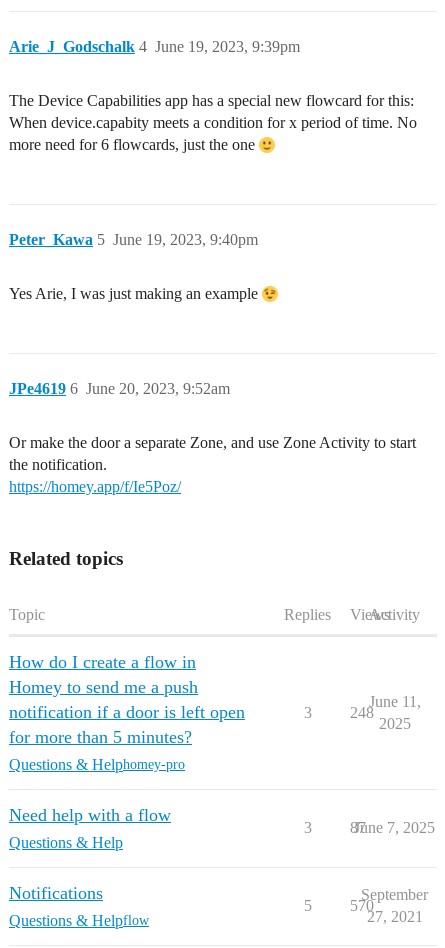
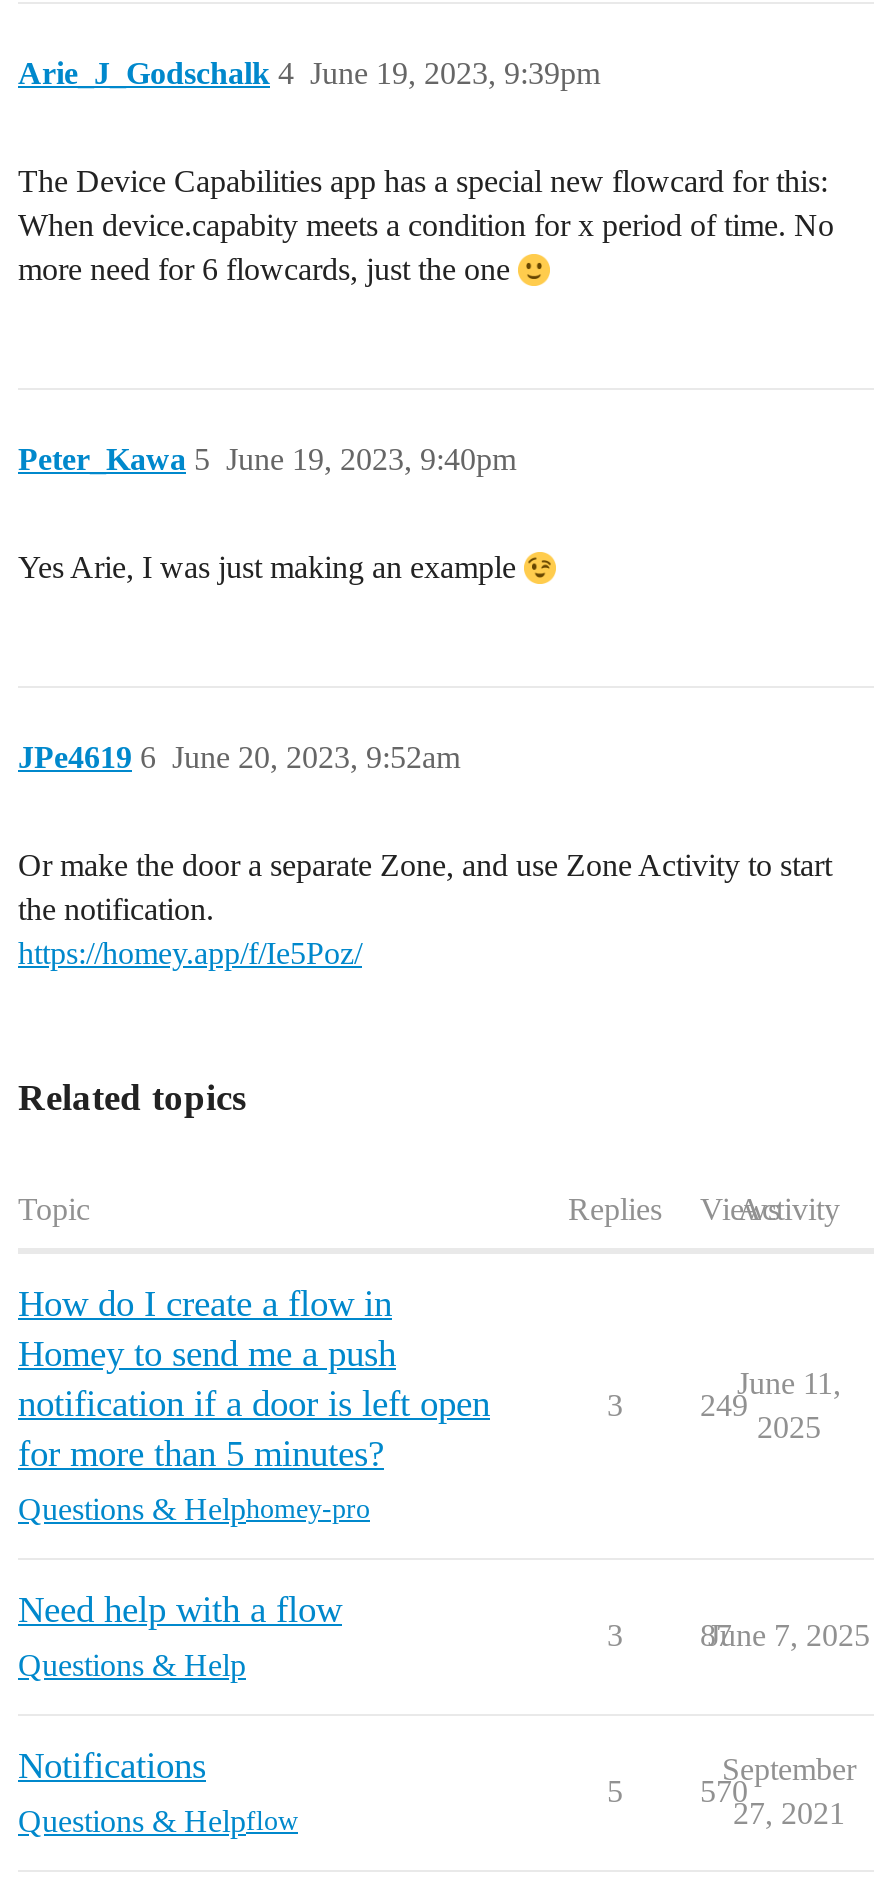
[350,704,374,721] 248 -> [700,1388,748,1422] 249

